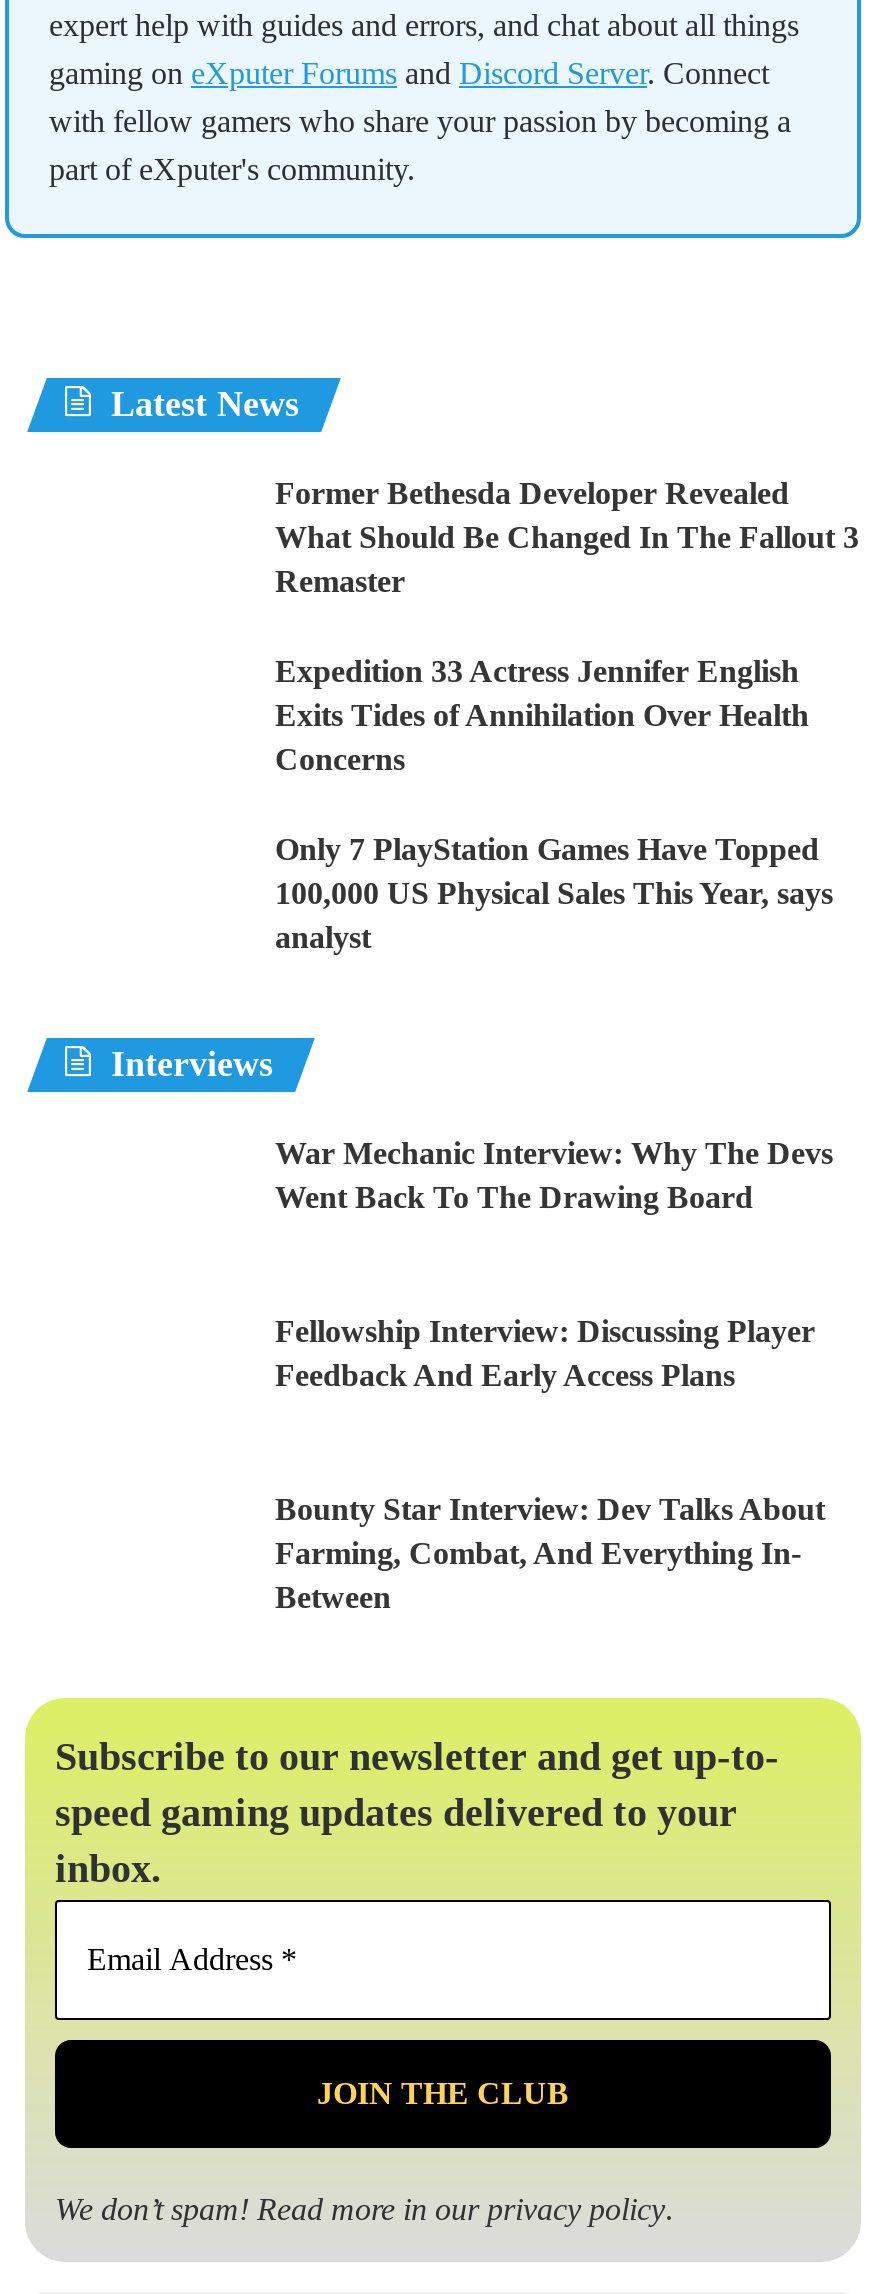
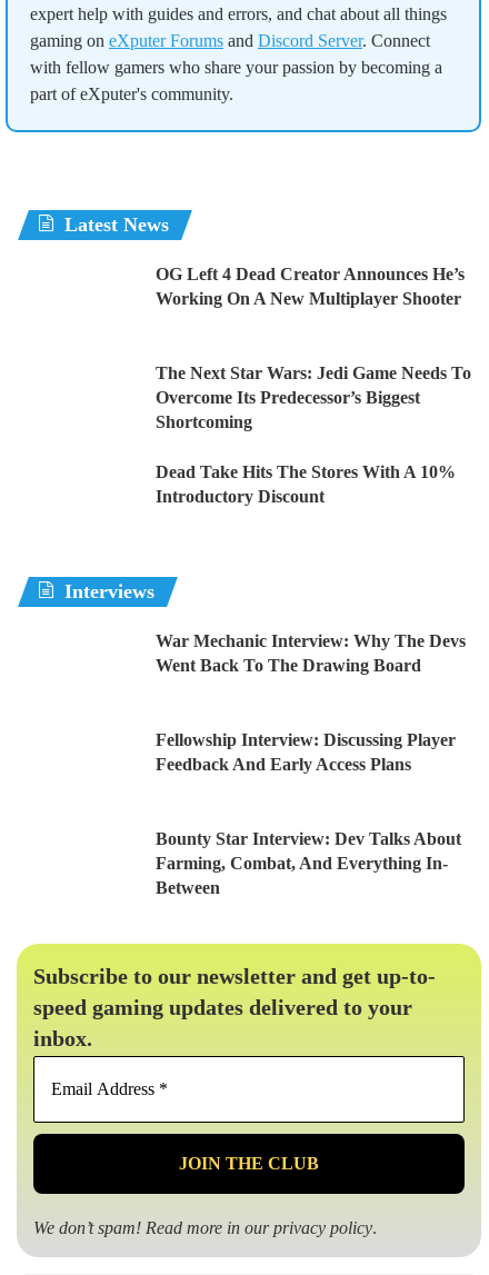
[275,476,859,598] Former Bethesda Developer Revealed | What Should Be Changed In The Fallout 3 | Remaster -> [156,265,465,308] OG Left 4 Dead Creator Announces He’s | Working On A New Multiplayer Shooter
[275,654,809,776] Expedition 33 Actress Jennifer English | Exits Tides of Annihilation Over Health | Concerns -> [156,363,471,431] The Next Star Wars: Jedi Game Needs To | Overcome Its Predecessor’s Biggest | Shortcoming
[275,832,833,954] Only 7 PlayStation Games Have Topped | 100,000 US Physical Sales This Year, says | analyst -> [156,462,456,506] Dead Take Hits The Stores With A 10% | Introductory Discount

